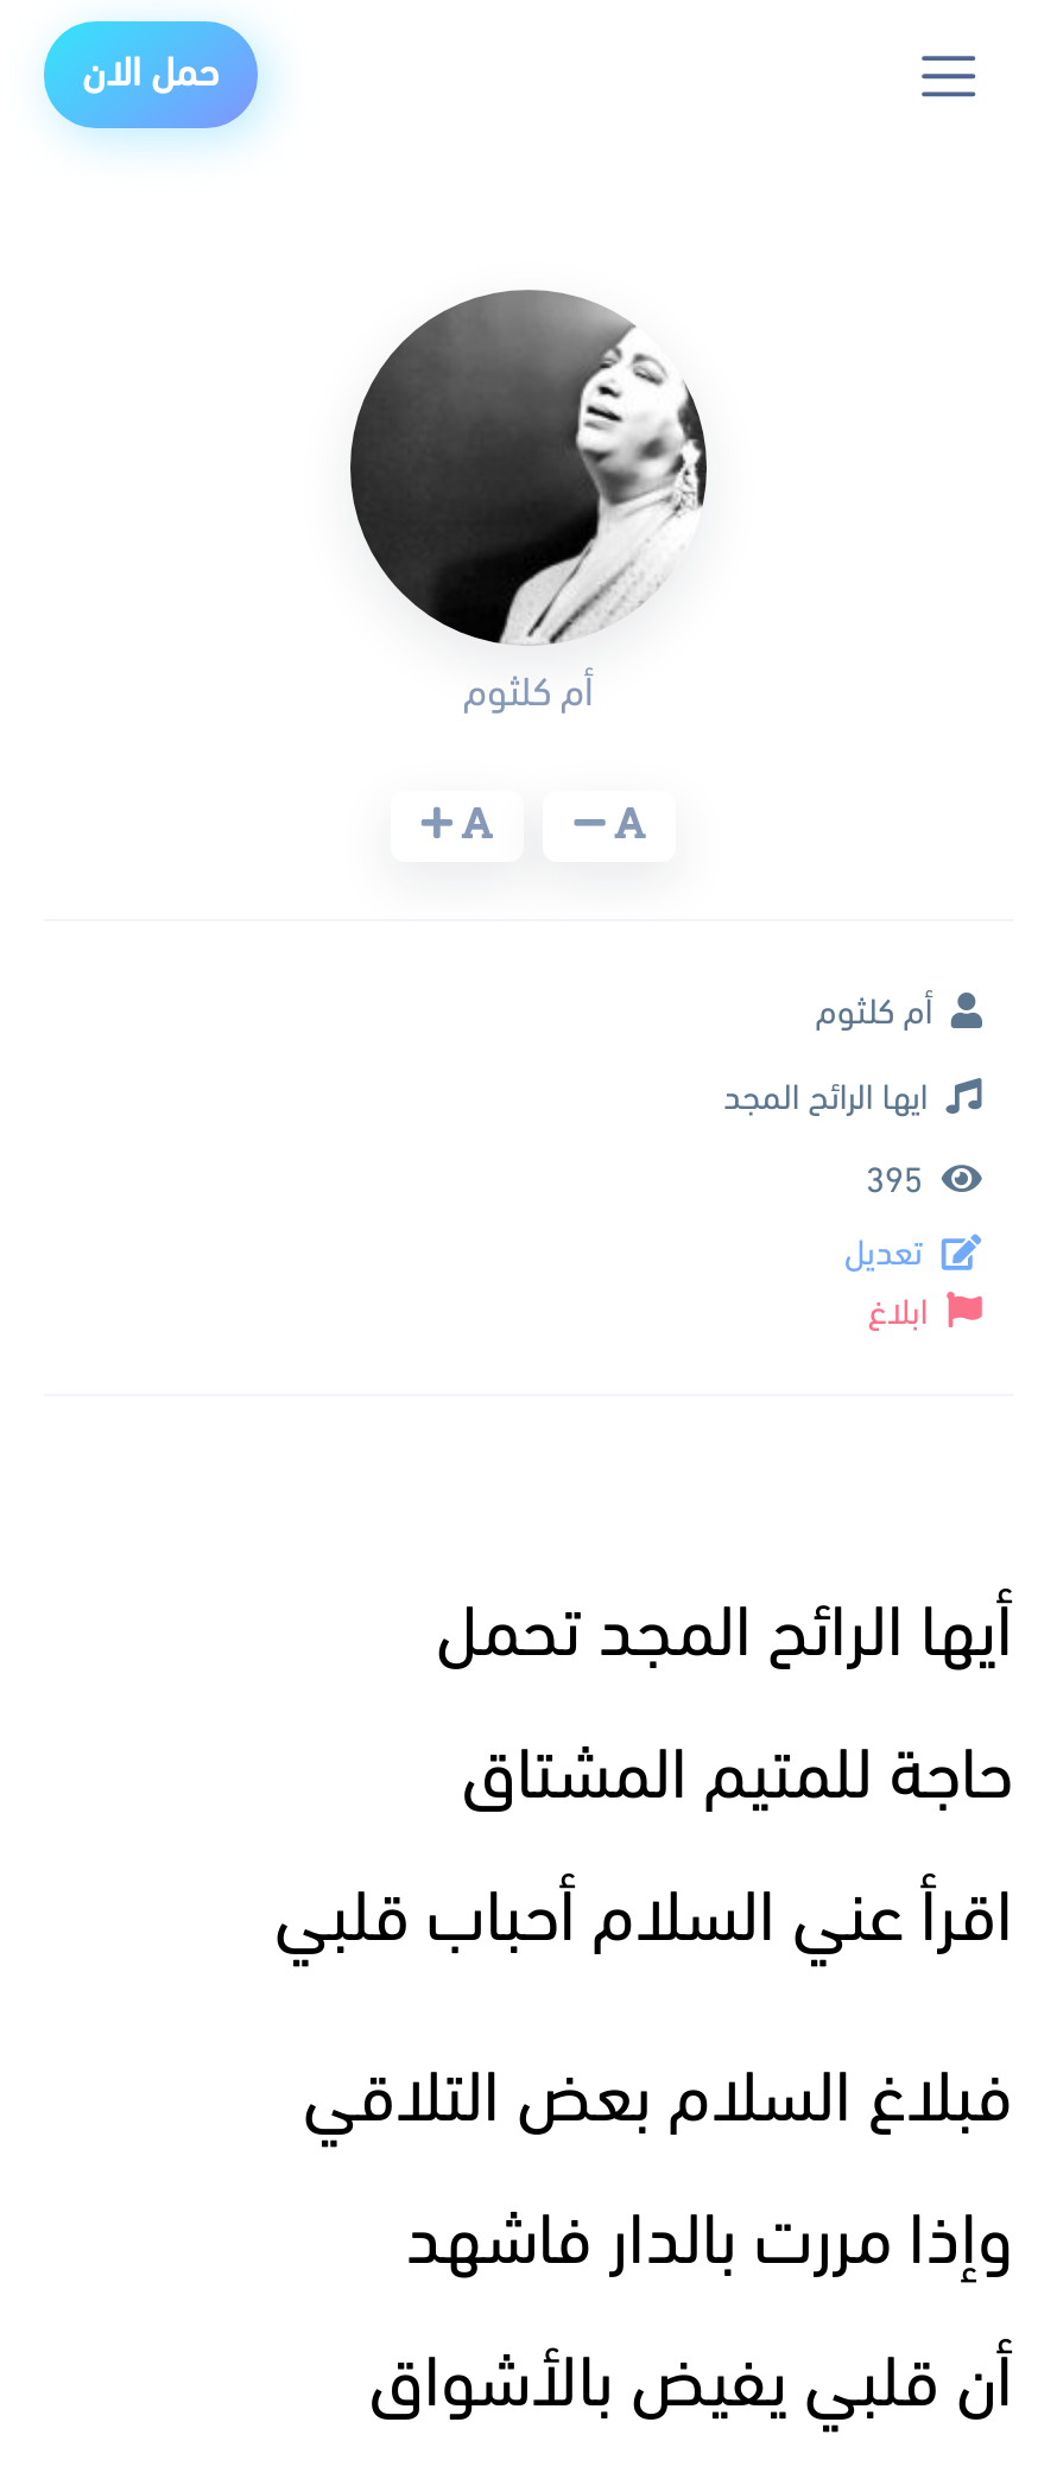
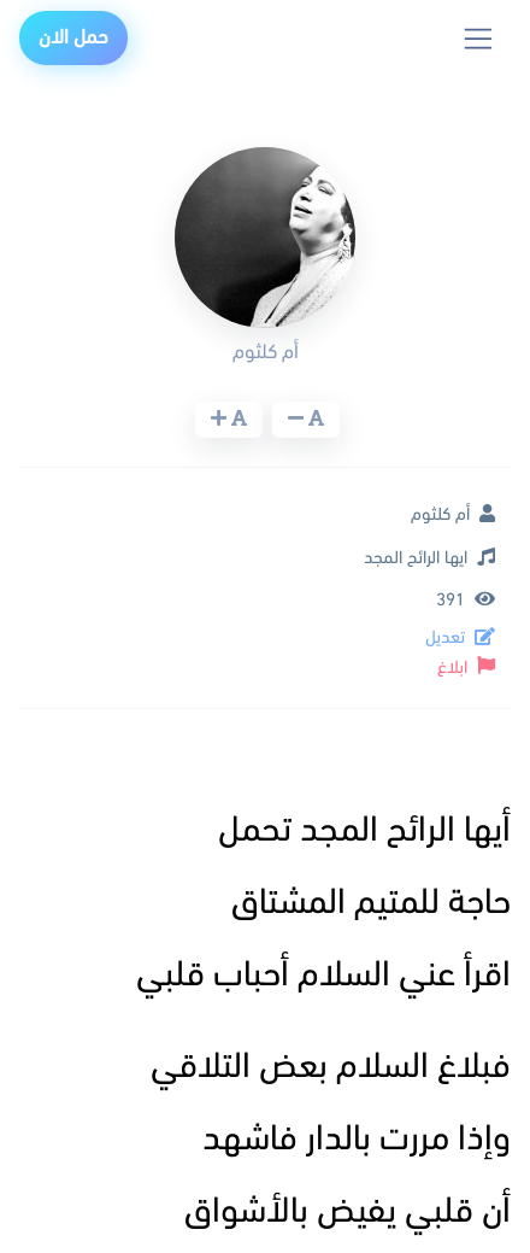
[865,1167,922,1202] 395 -> [436,592,465,611] 391

